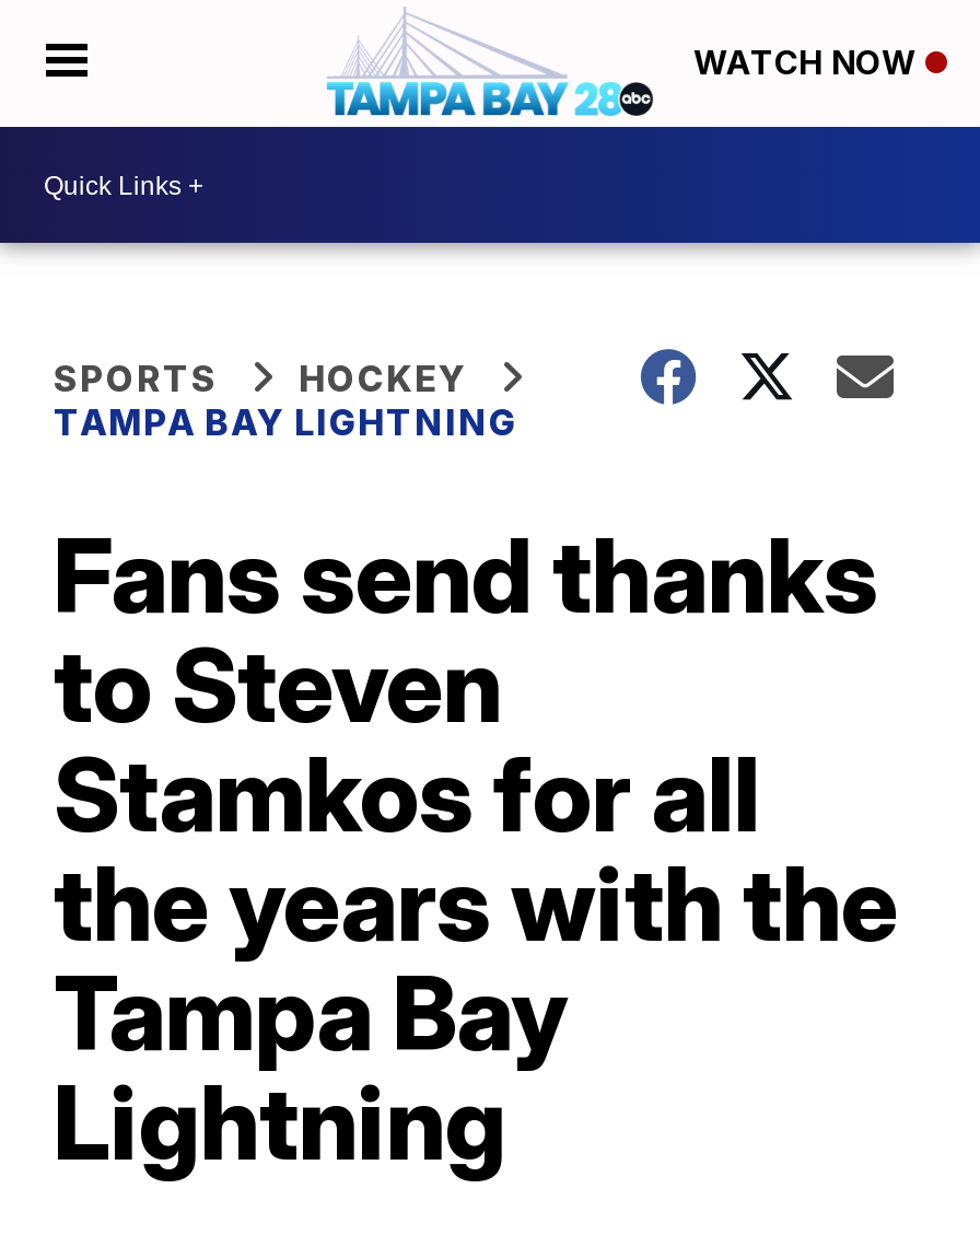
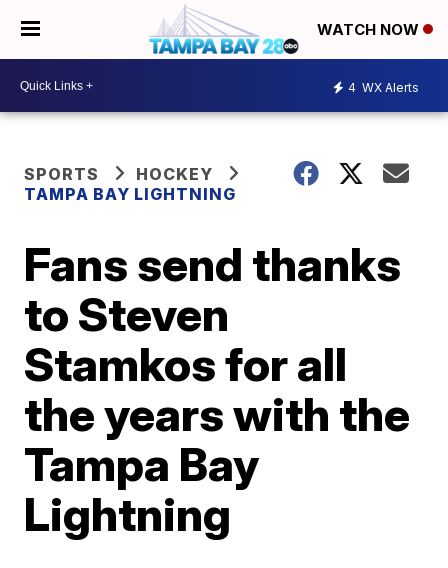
none -> [348,79,419,94] 4 WX Alerts

